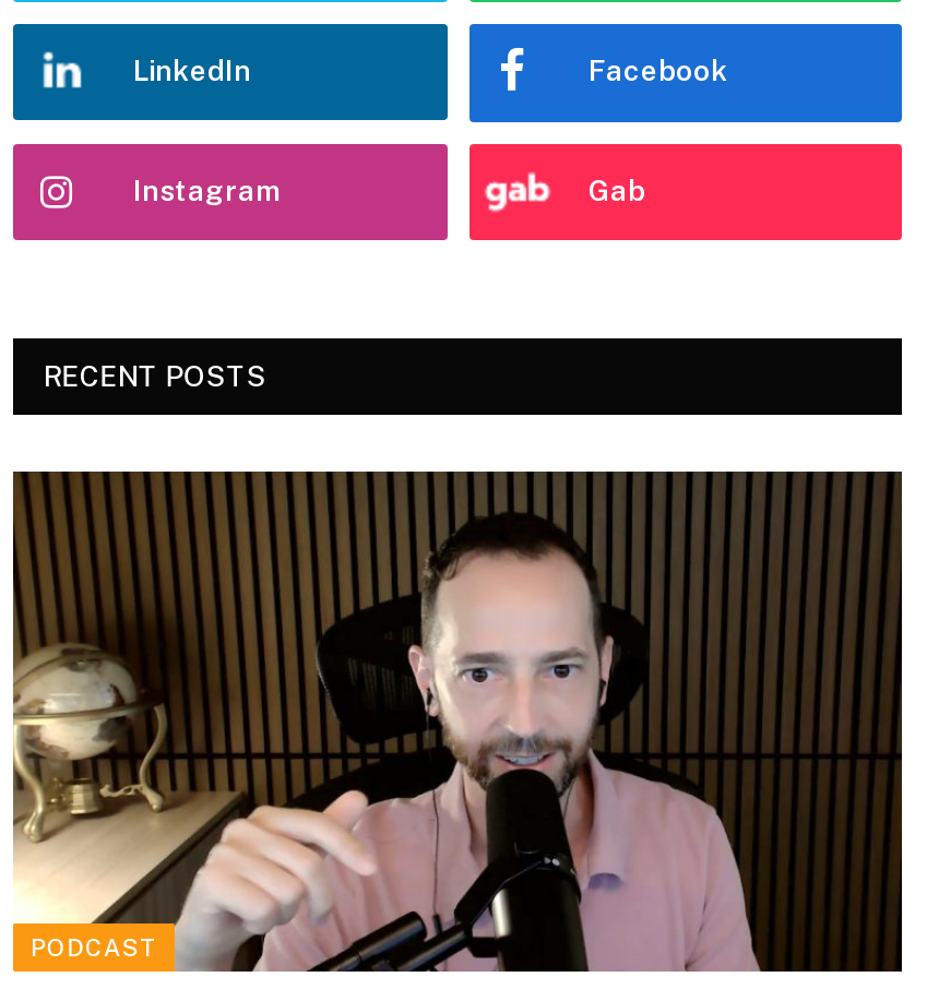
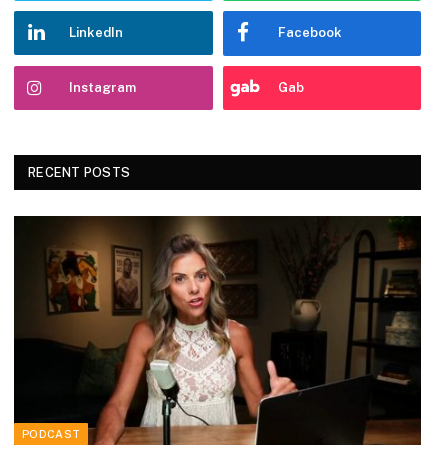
[11,472,902,974] [image] -> [13,216,421,446] [image]

